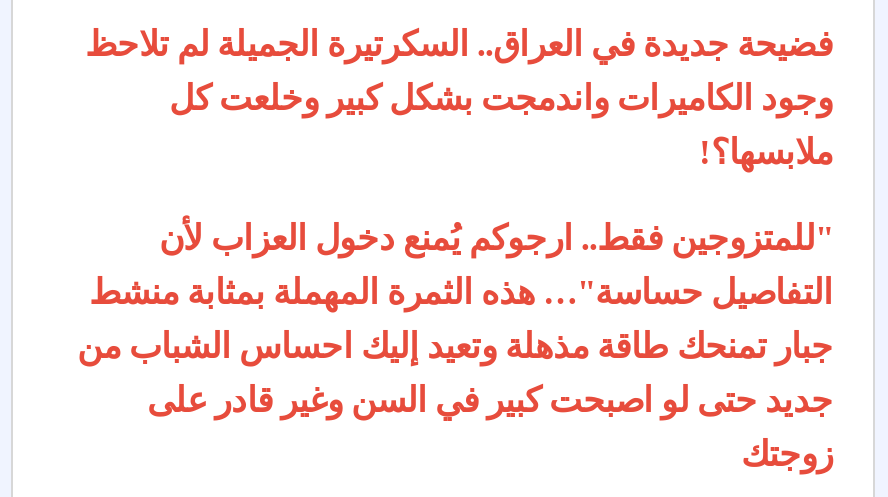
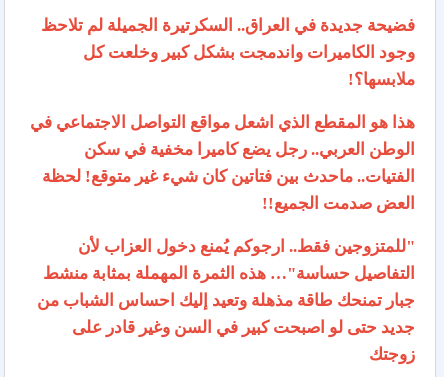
none -> [30,113,415,213] هذا هو المقطع الذي اشعل مواقع التواصل الاجتماعي في | الوطن العربي.. رجل يضع كاميرا مخفية في سكن | الفتيات.. ماحدث بين فتاتين كان شيء غير متوقع! لحظة | العض صدمت الجميع!!

